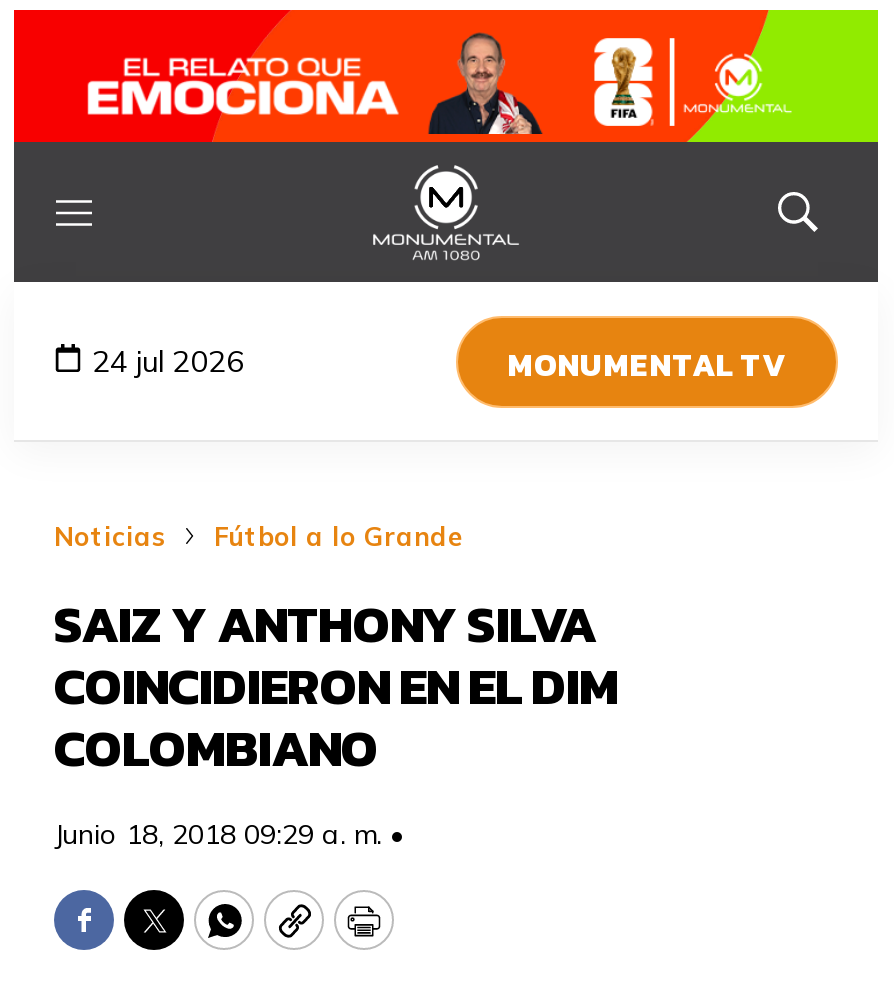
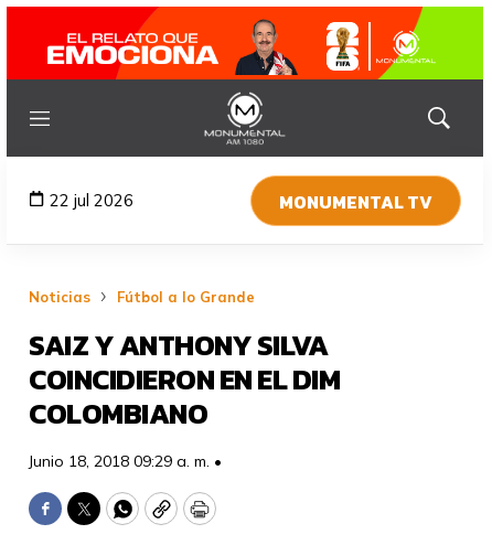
[92,341,244,379] 24 jul 2026 -> [50,189,133,210] 22 jul 2026

